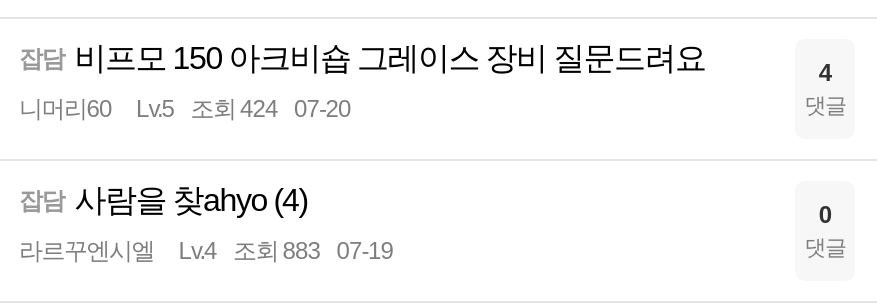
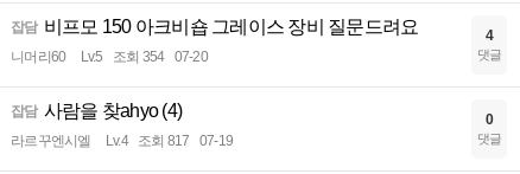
[19,95,351,123] 니머리60 Lv.5 조회 424 07-20 -> [11,49,208,65] 니머리60 Lv.5 조회 354 07-20
[19,237,393,265] 라르꾸엔시엘 Lv.4 조회 883 07-19 -> [11,133,233,149] 라르꾸엔시엘 Lv.4 조회 817 07-19

